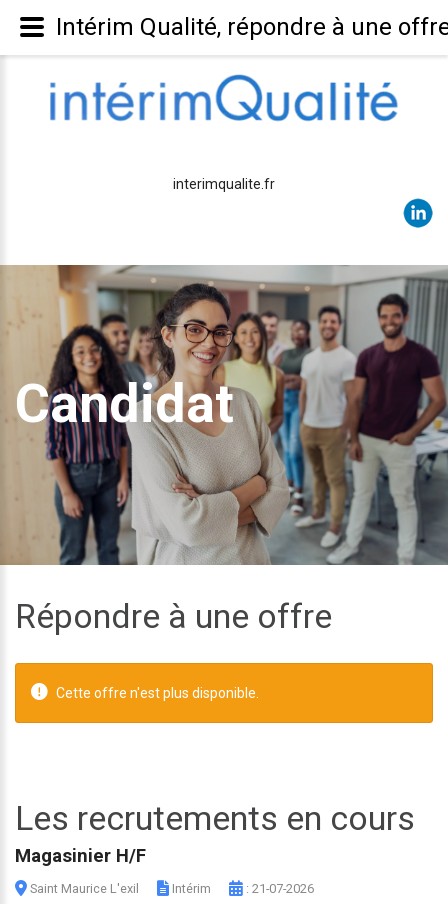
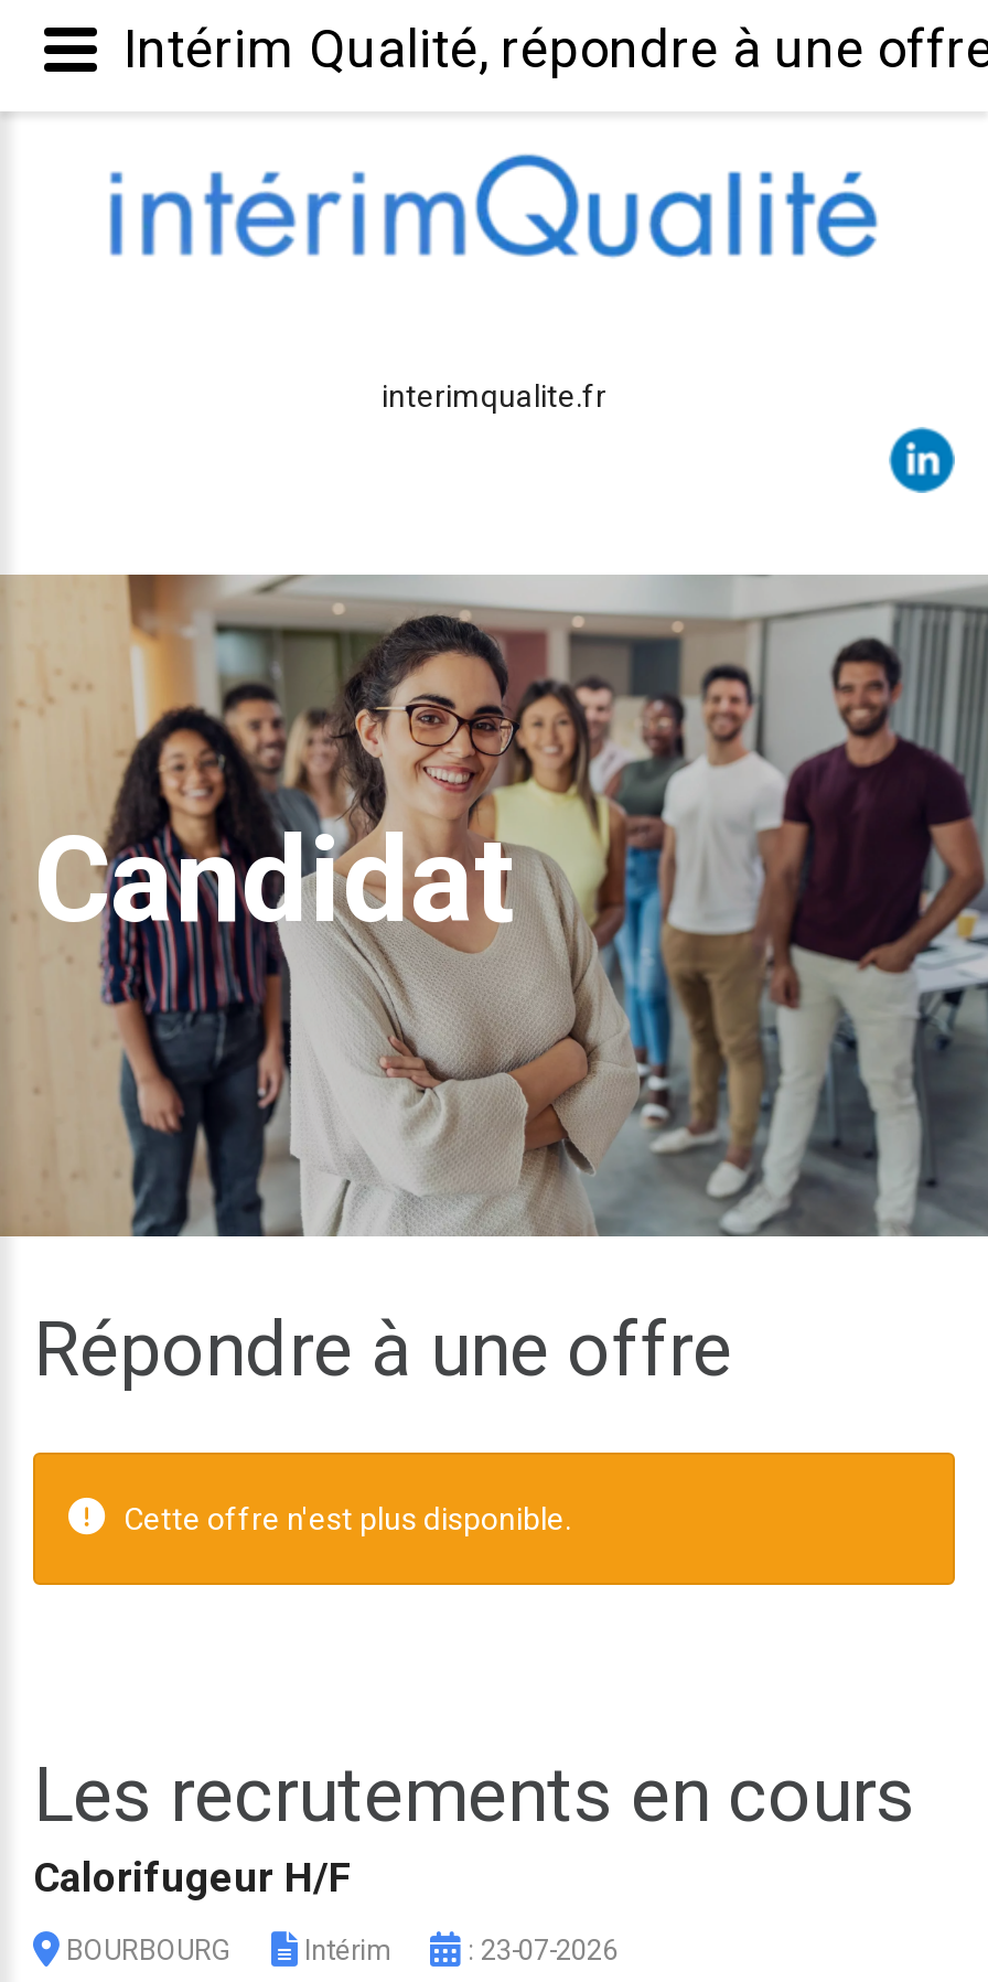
[15,845,146,867] Magasinier H/F -> [33,1853,351,1902] Calorifugeur H/F
[27,881,139,896] Saint Maurice L'exil -> [60,1933,232,1966] BOURBOURG
[243,881,314,896] : 21-07-2026 -> [461,1933,617,1966] : 23-07-2026

